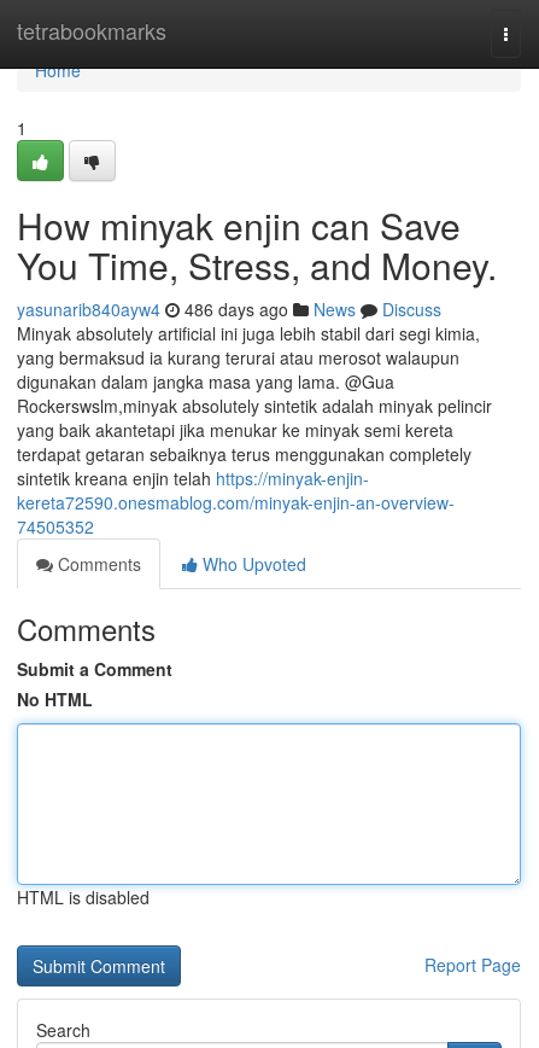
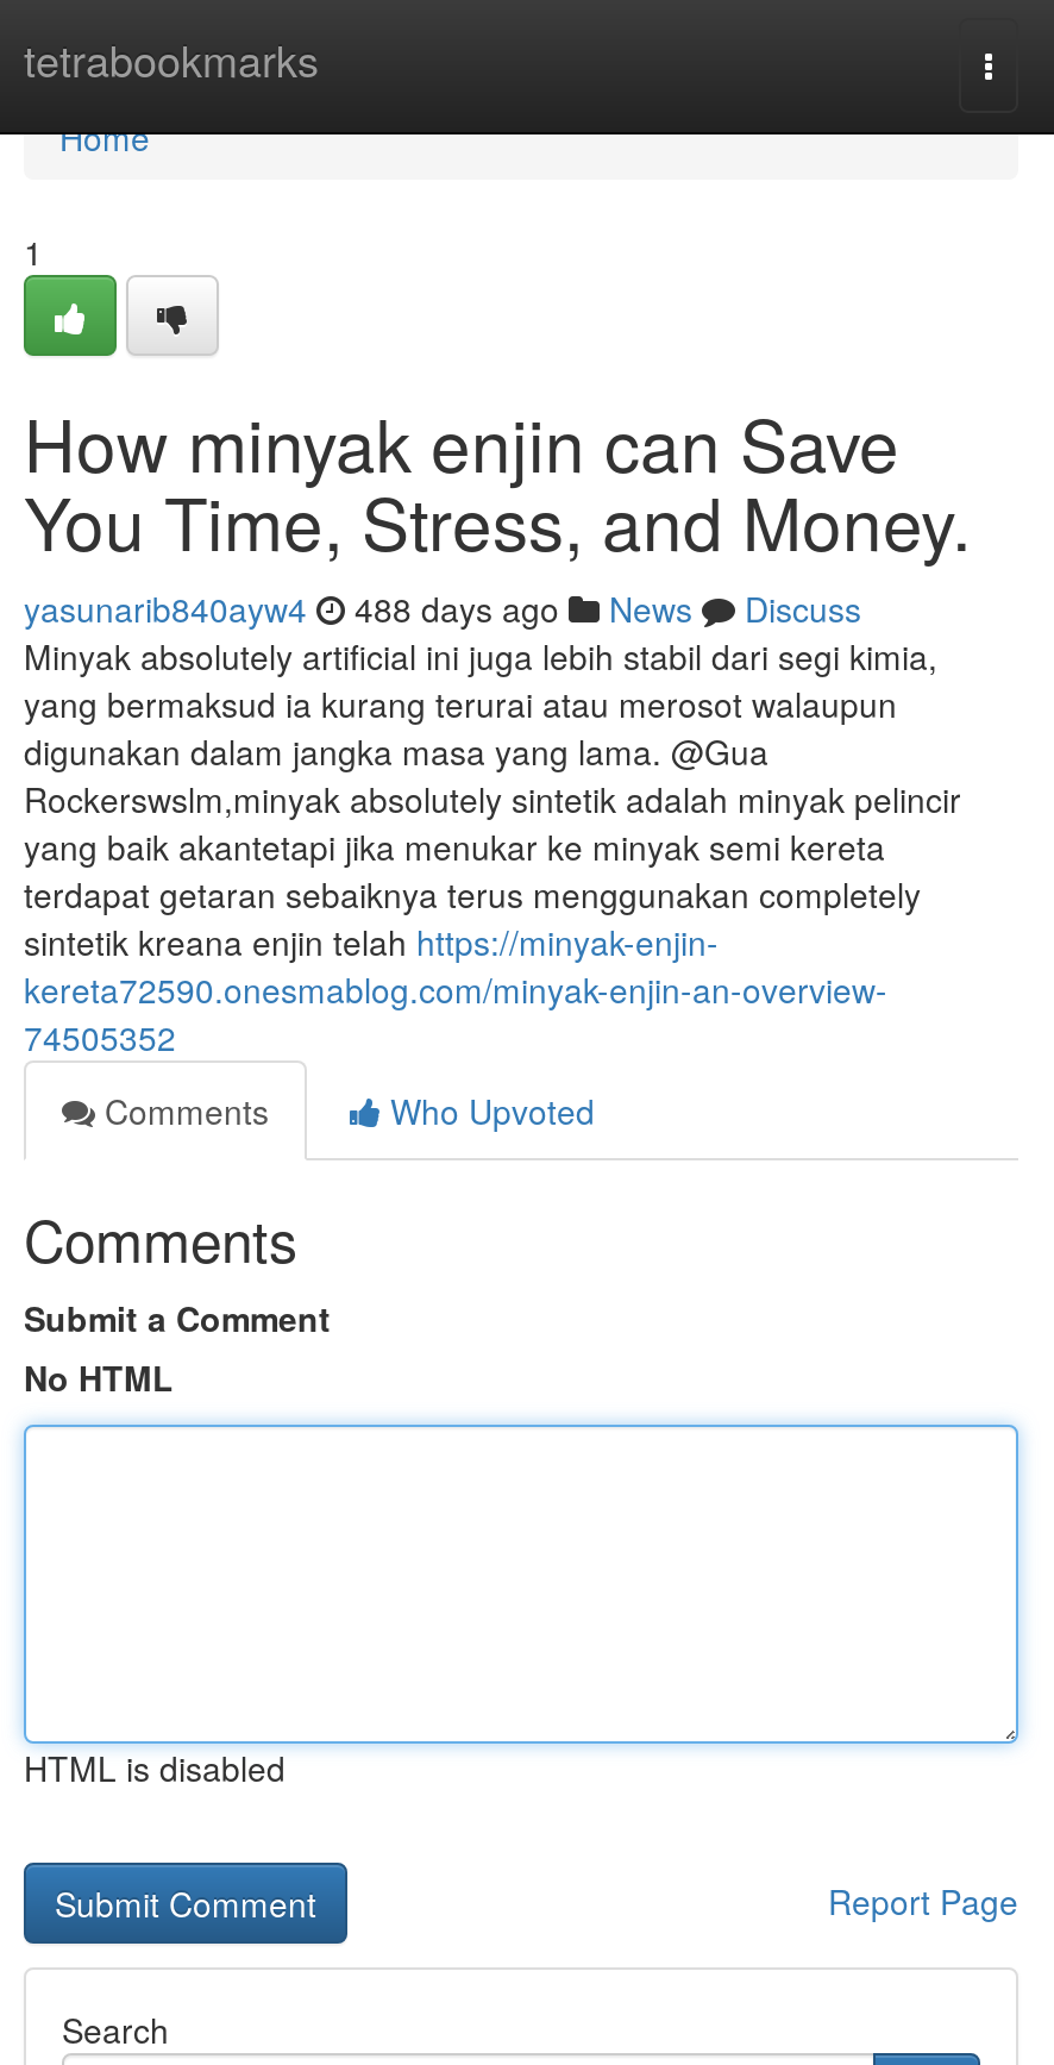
[17,297,441,321] yasunarib840ayw4 486 days ago News Discuss -> [24,584,861,632] yasunarib840ayw4 488 days ago News Discuss

